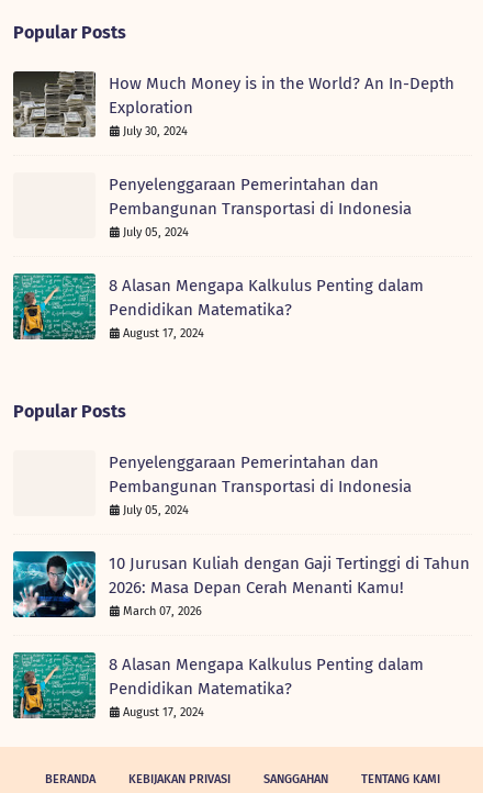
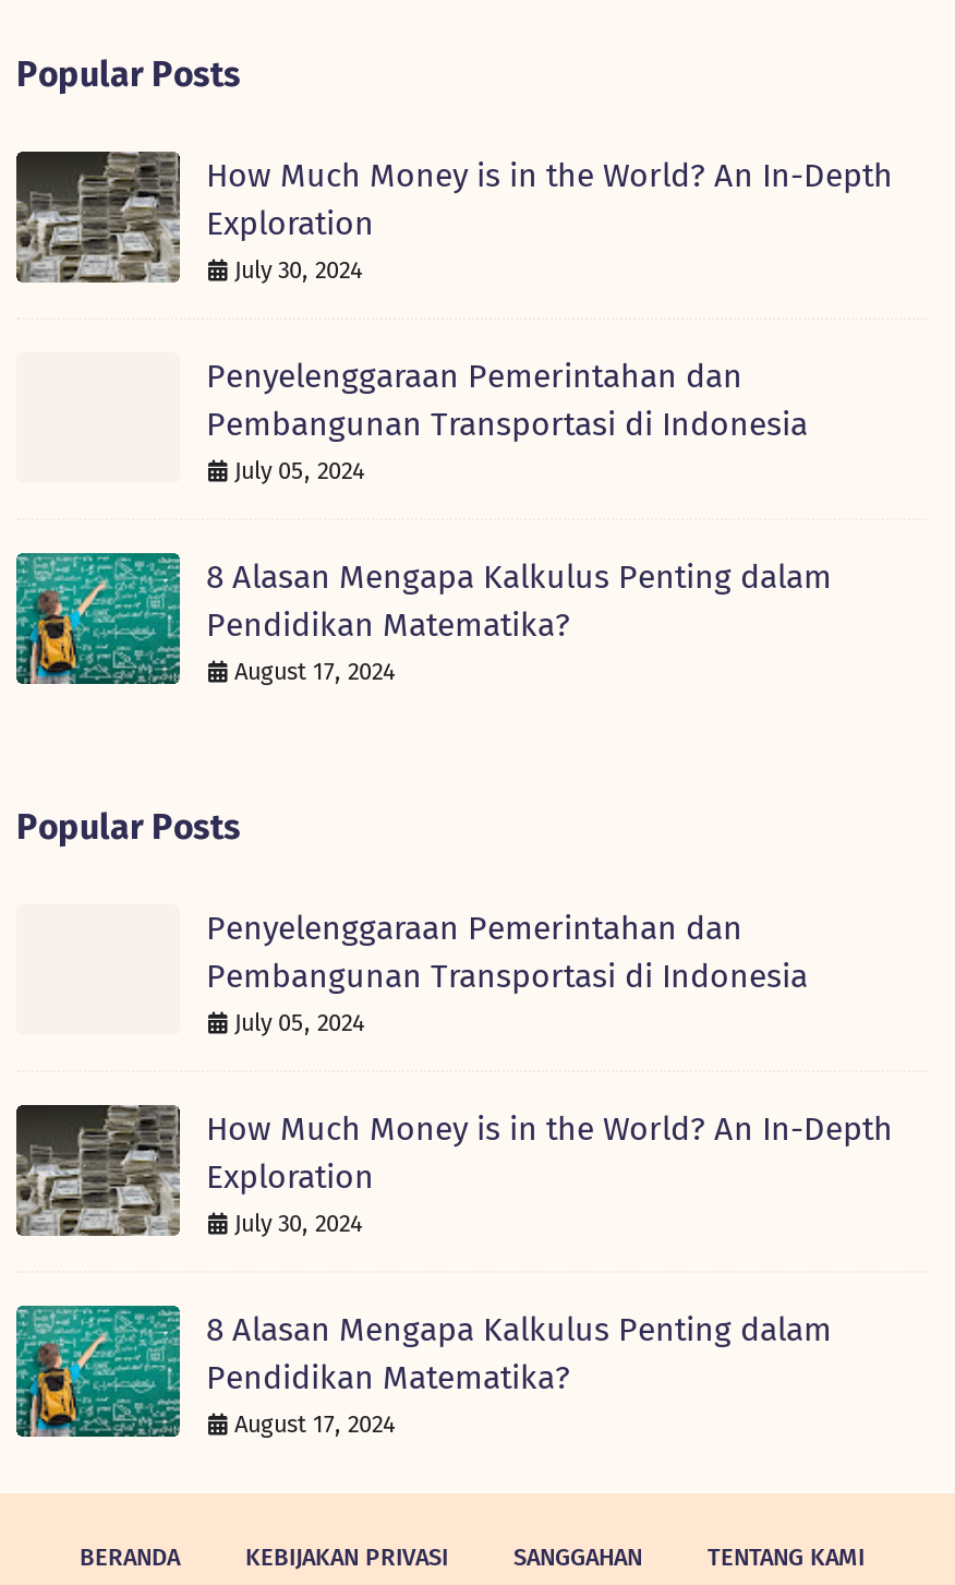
[12,550,470,618] [image] | 10 Jurusan Kuliah dengan Gaji Tertinggi di Tahun | 2026: Masa Depan Cerah Menanti Kamu! | March 07, 2026 -> [14,1103,893,1238] [image] | How Much Money is in the World? An In-Depth | Exploration | July 30, 2024

